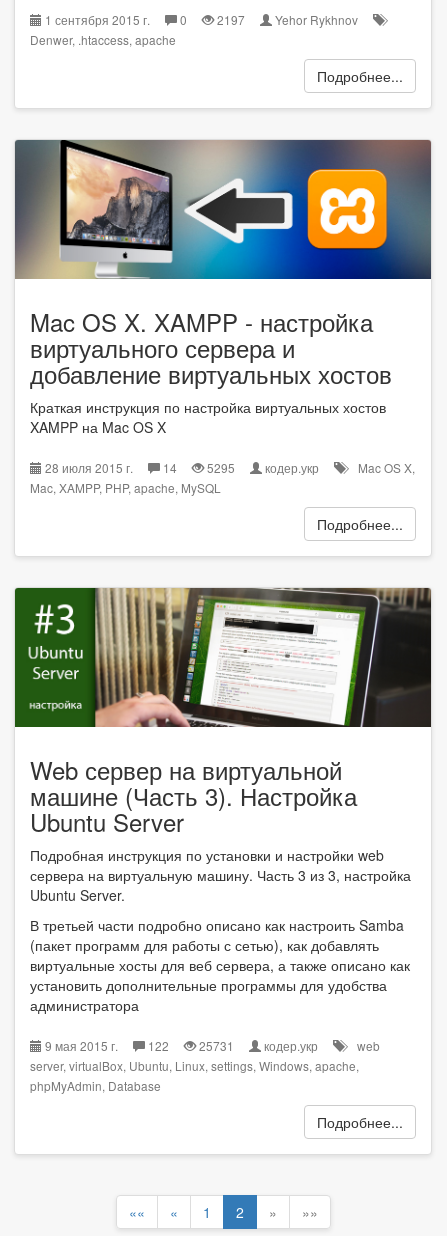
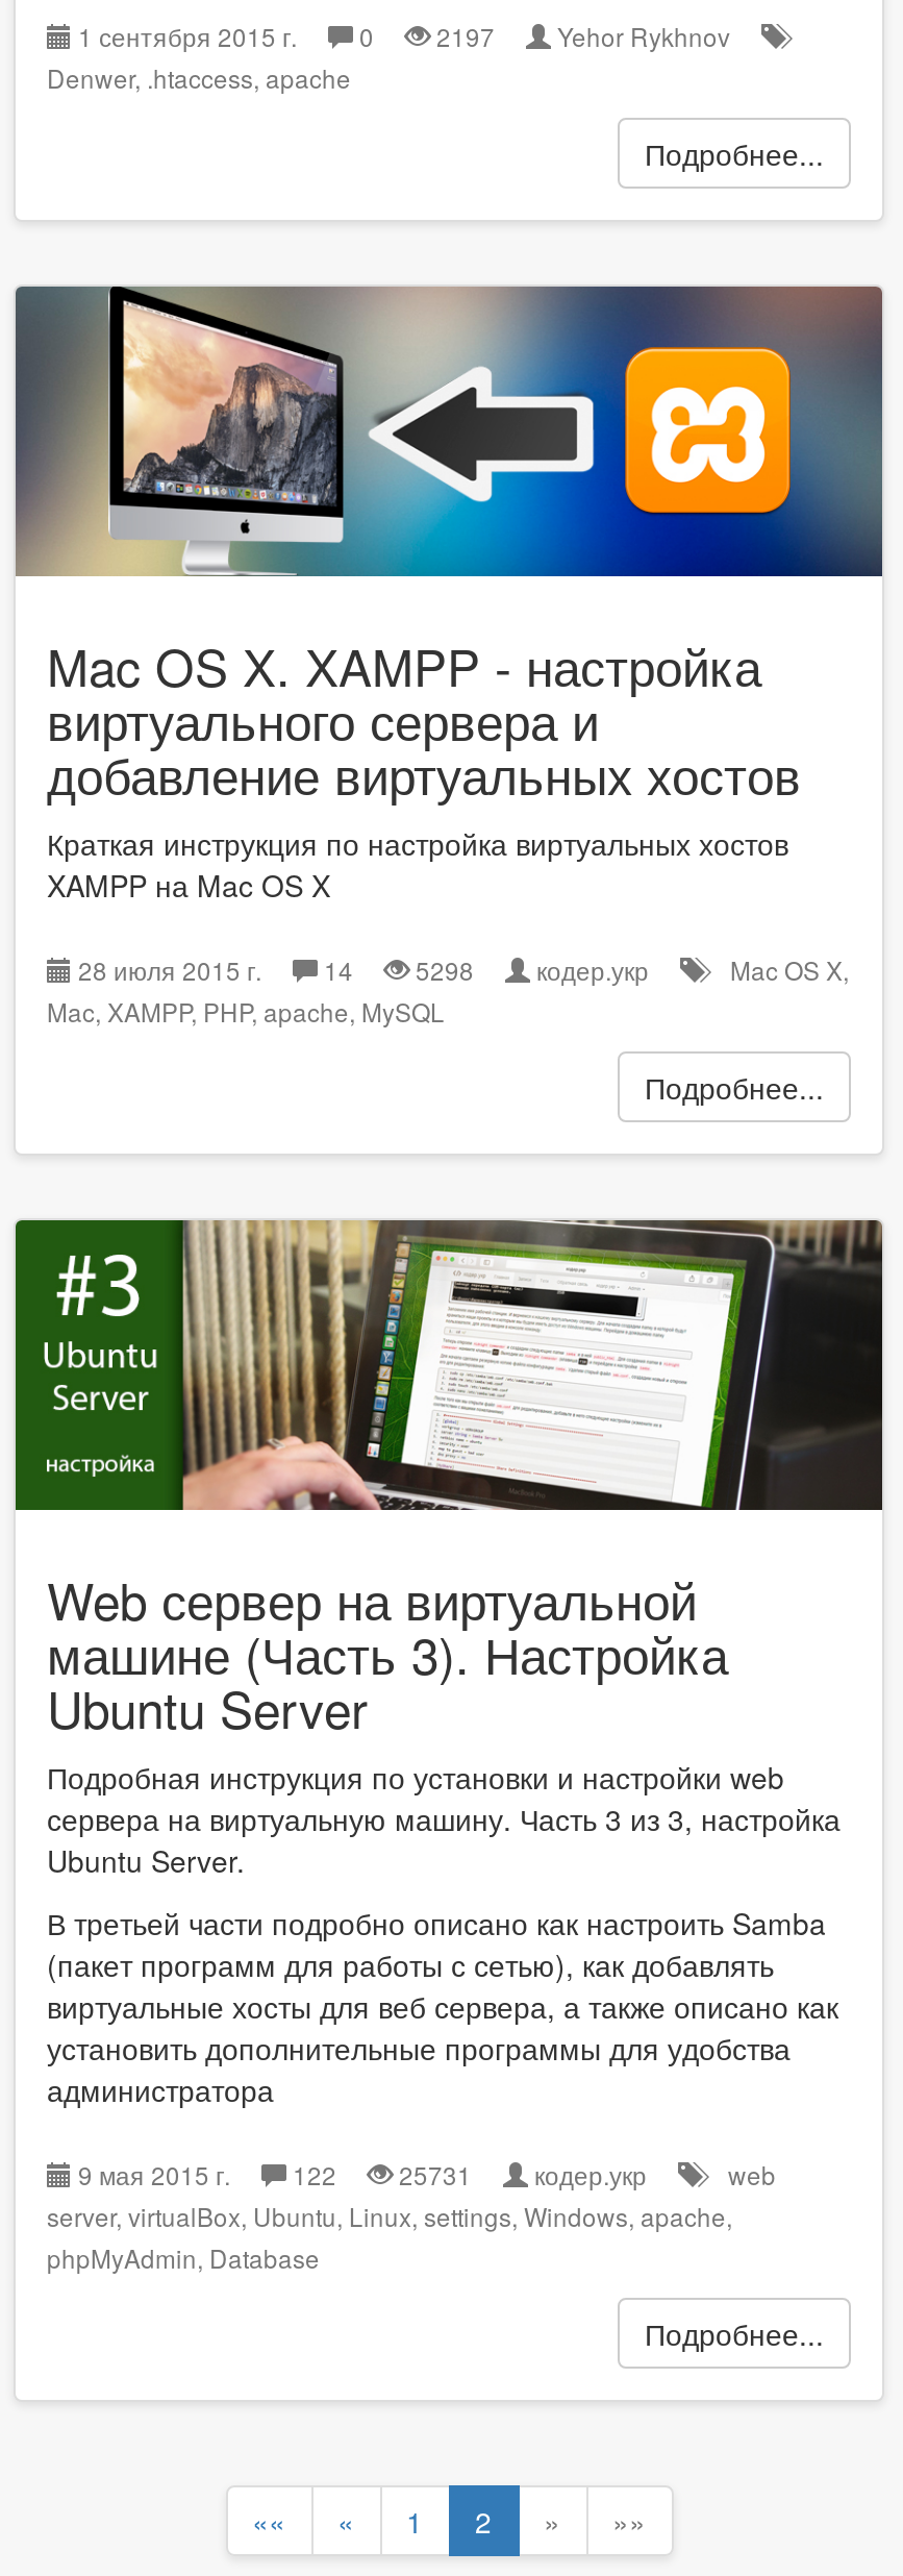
[204,459,250,476] 5295 -> [409,952,505,987] 5298

